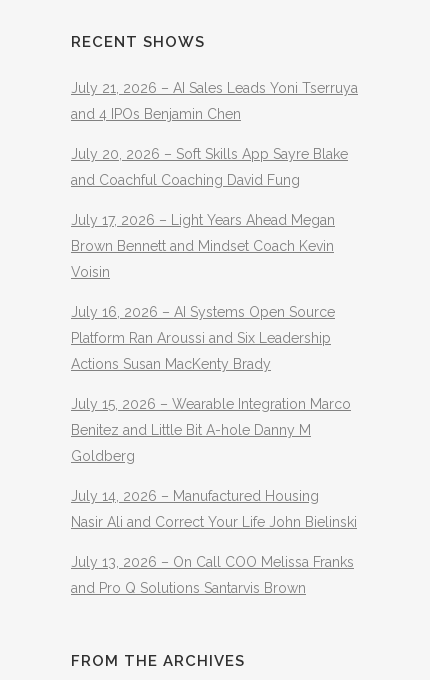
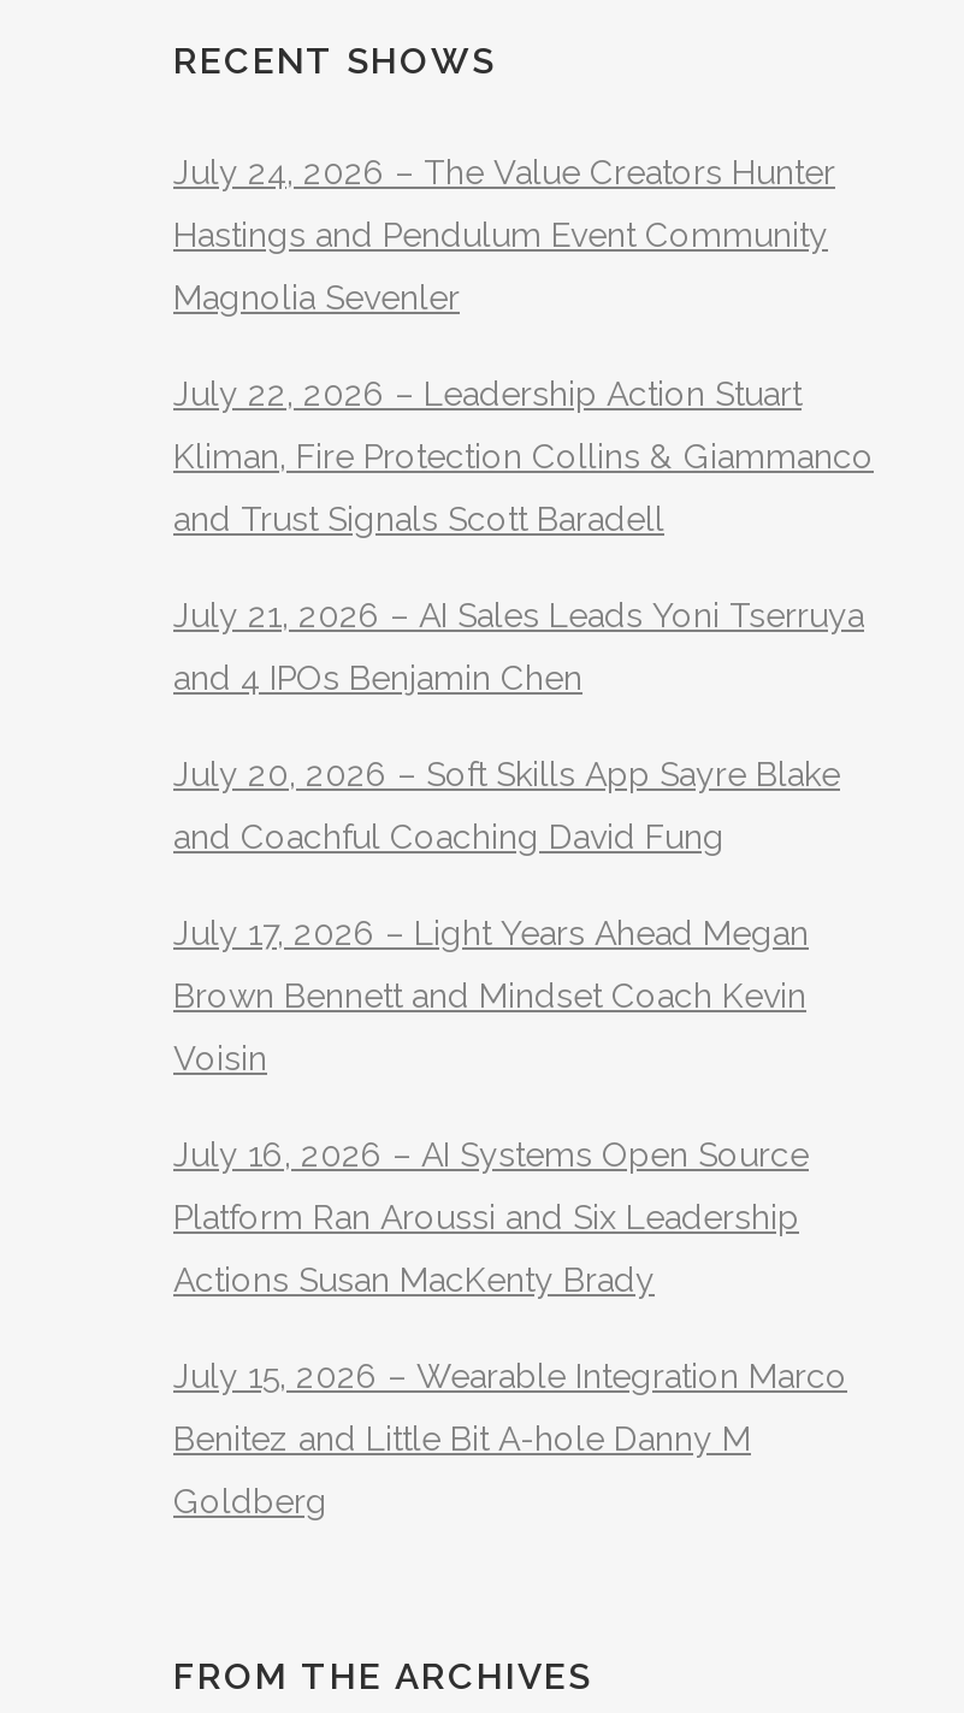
none -> [173,153,874,538] July 24, 2026 – The Value Creators Hunter | Hastings and Pendulum Event Community | Magnolia Sevenler | July 22, 2026 – Leadership Action Stuart | Kliman, Fire Protection Collins & Giammanco | and Trust Signals Scott Baradell
moved [71,80,358,464] -> [173,596,864,1520]: July 21, 2026 – AI Sales Leads Yoni Tserruya | and 4 IPOs Benjamin Chen | July 20, 2026 – Soft Skills App Sayre Blake | ... | Benitez and Little Bit A-hole Danny M | Goldberg
[71,488,357,596] July 14, 2026 – Manufactured Housing | Nasir Ali and Correct Your Life John Bielinski | July 13, 2026 – On Call COO Melissa Franks | and Pro Q Solutions Santarvis Brown -> none

